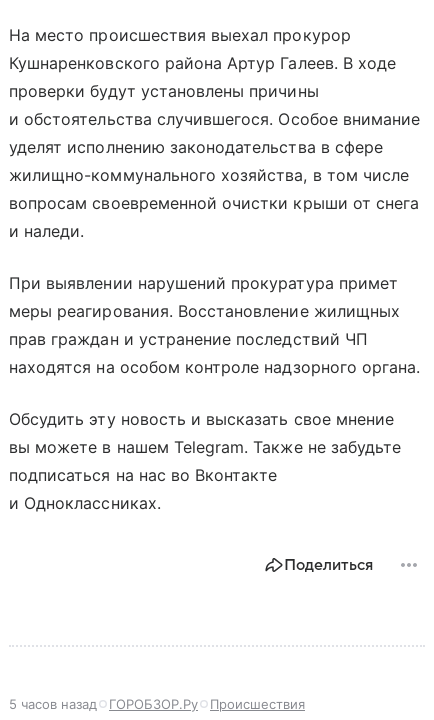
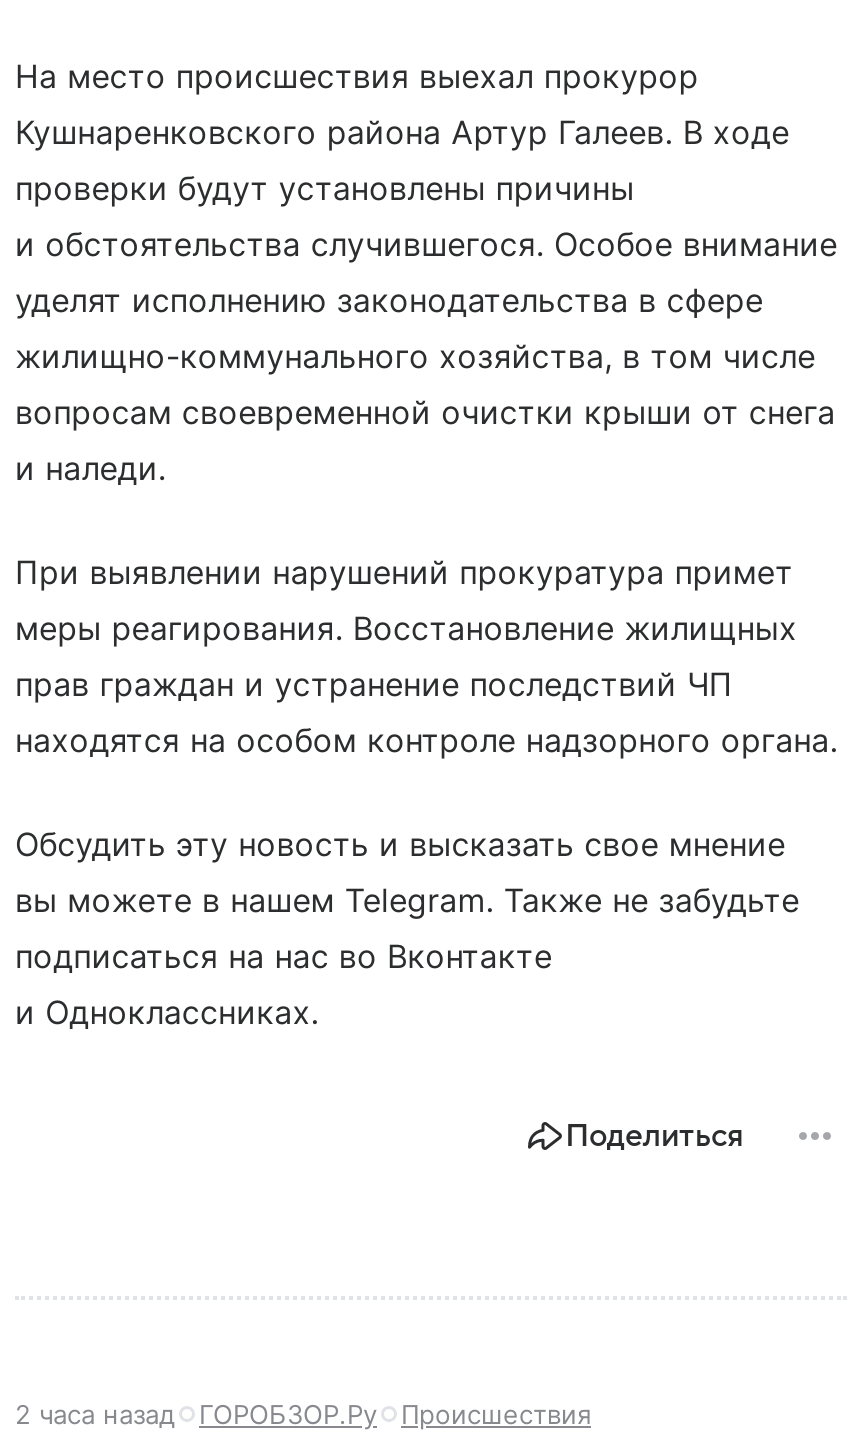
[9,696,305,712] 5 часов назад ГОРОБЗОР.Ру Происшествия -> [15,1397,591,1429] 2 часа назад ГОРОБЗОР.Ру Происшествия

